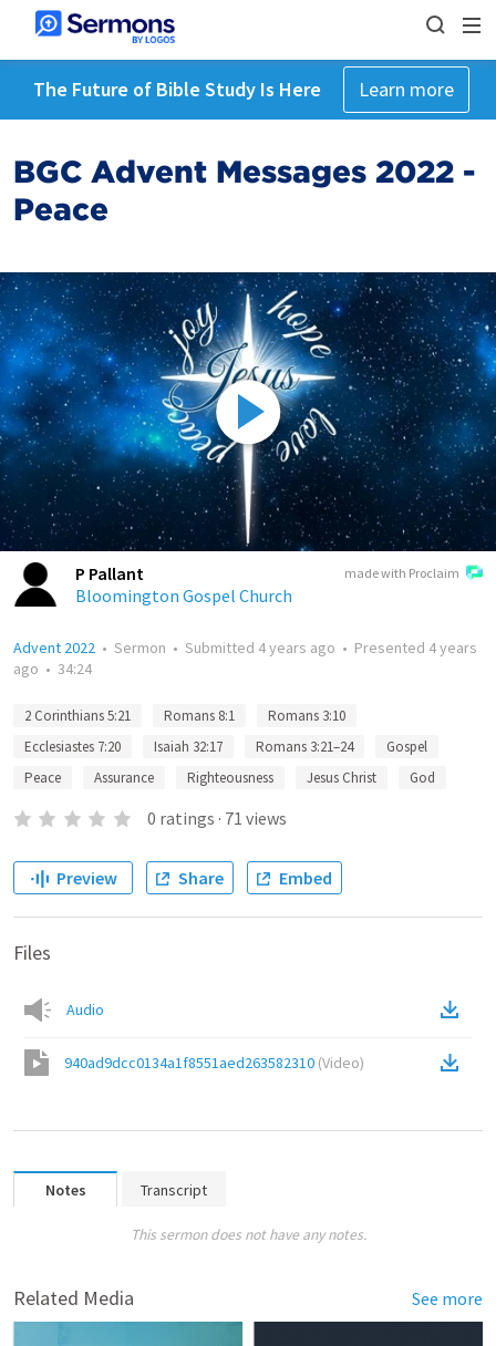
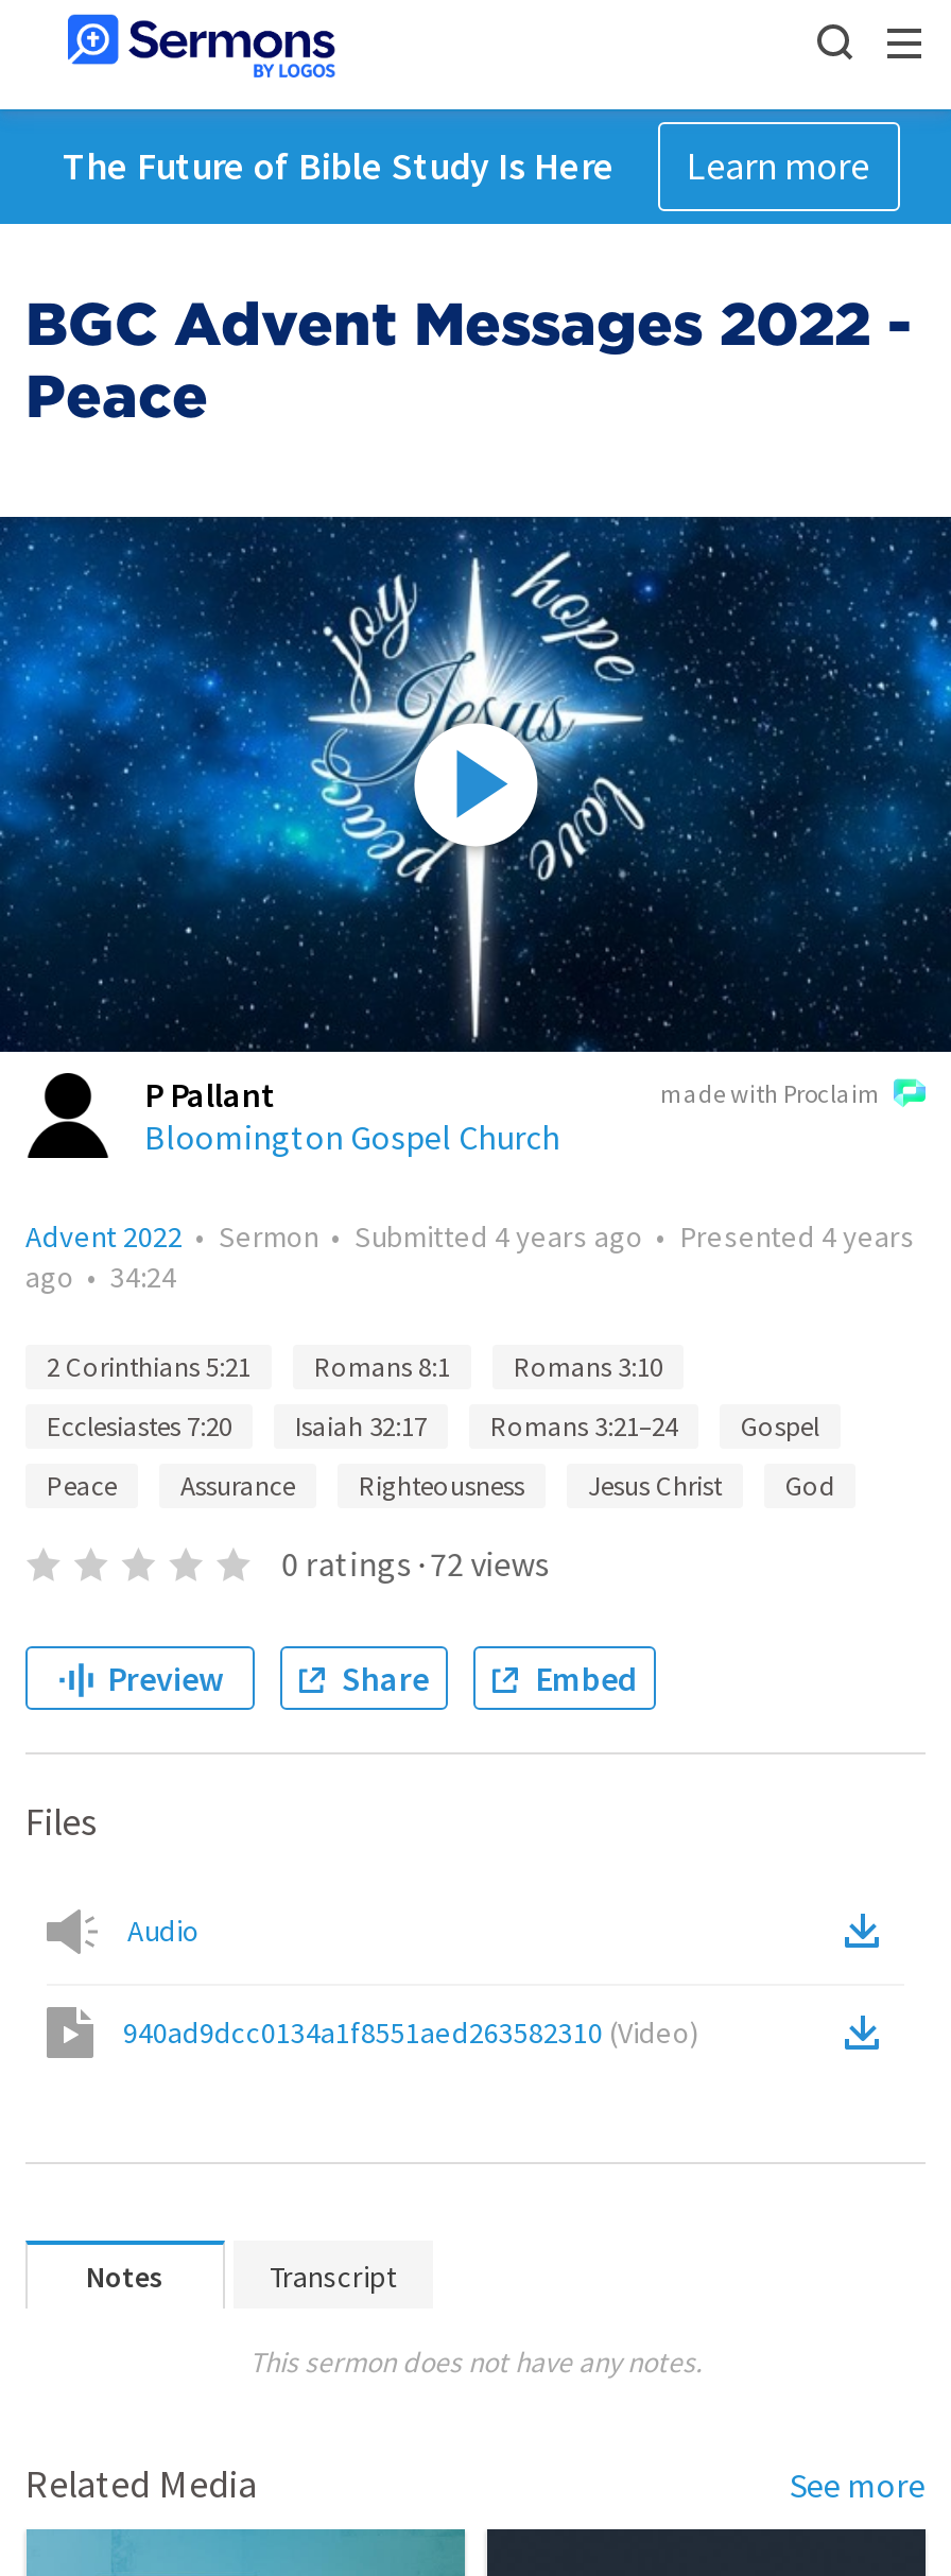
[147,807,286,829] 0 ratings · 71 views -> [282,1542,549,1585] 0 ratings · 72 views

